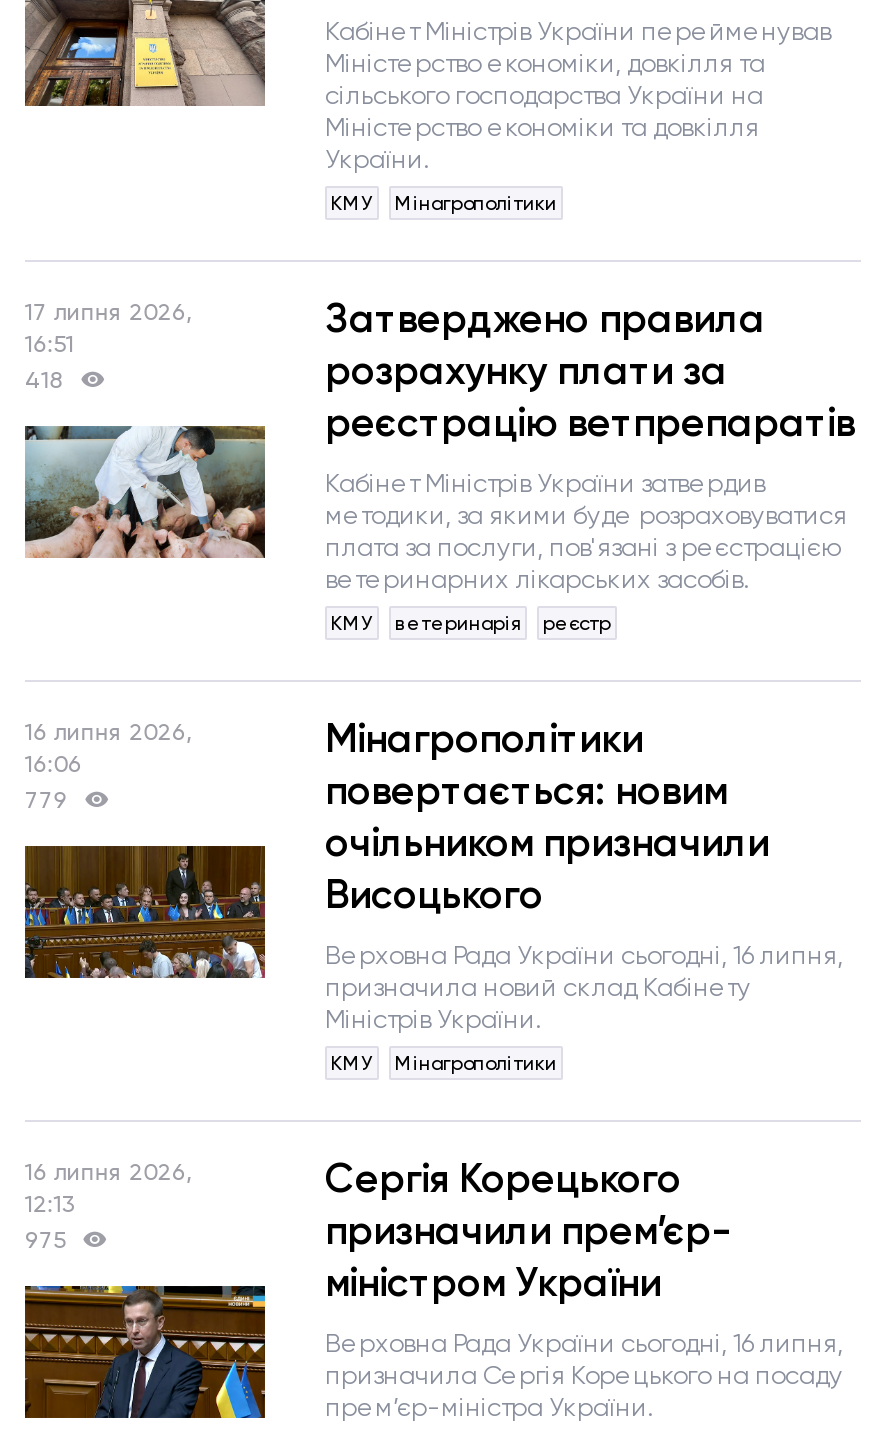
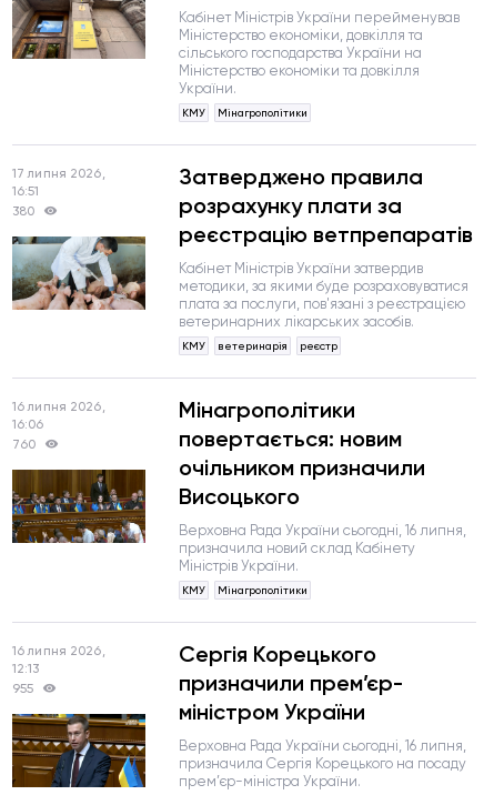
[25,365,64,393] 418 -> [12,203,35,218] 380
[25,785,68,813] 779 -> [12,436,36,452] 760
[25,1225,66,1253] 975 -> [12,680,34,696] 955

